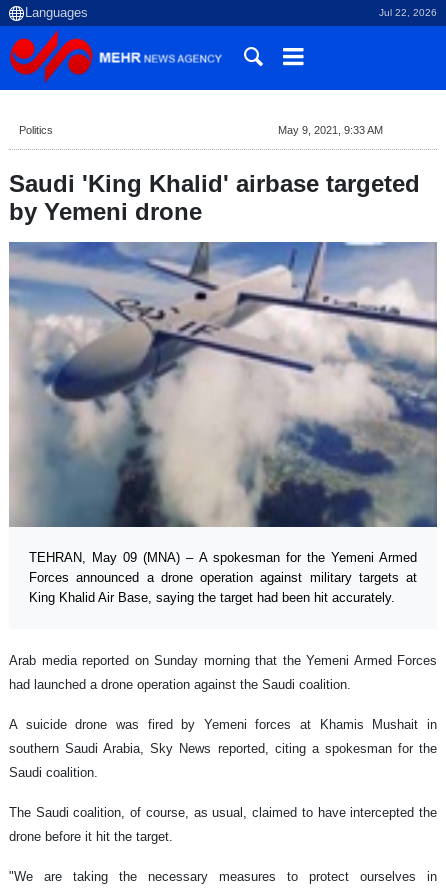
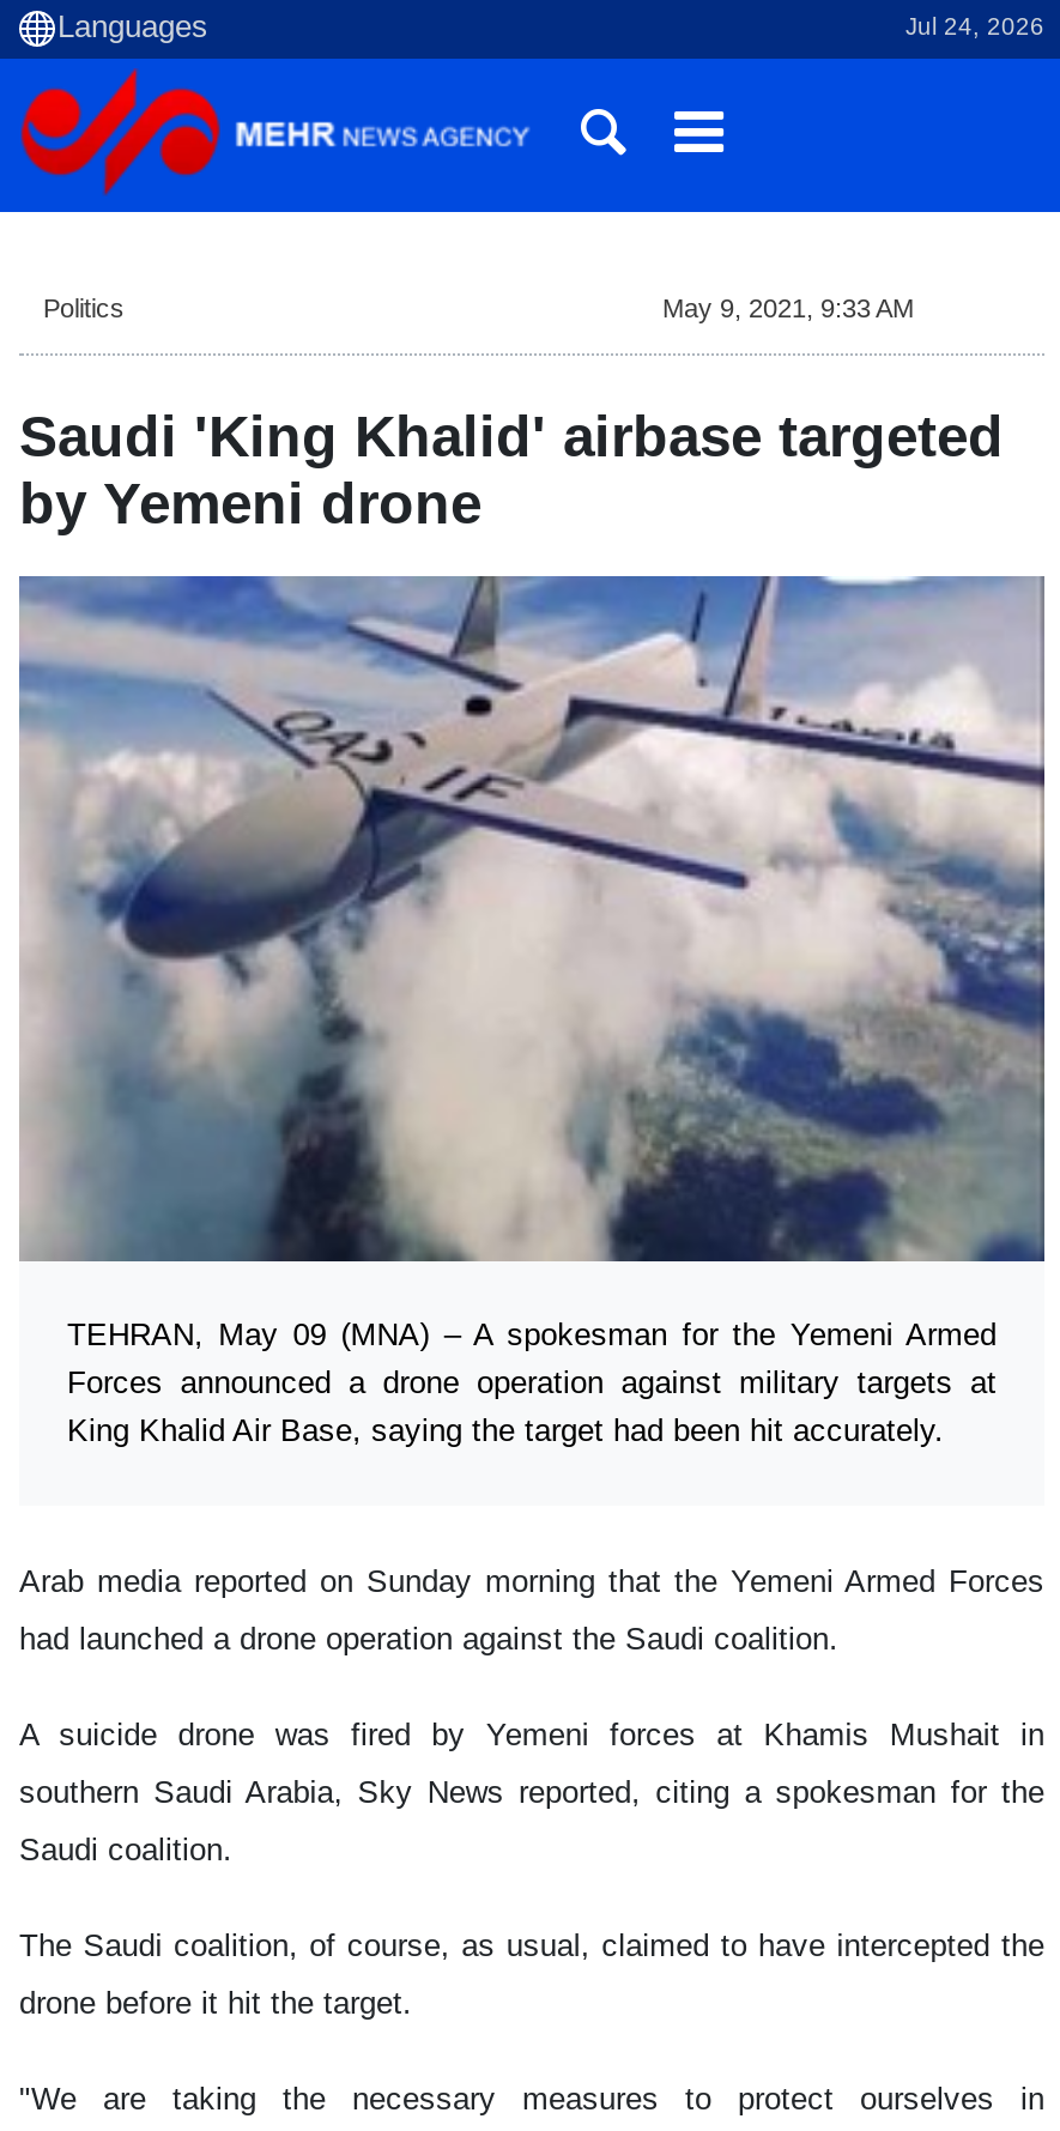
[379,7,437,18] Jul 22, 2026 -> [905,13,1044,40] Jul 24, 2026

